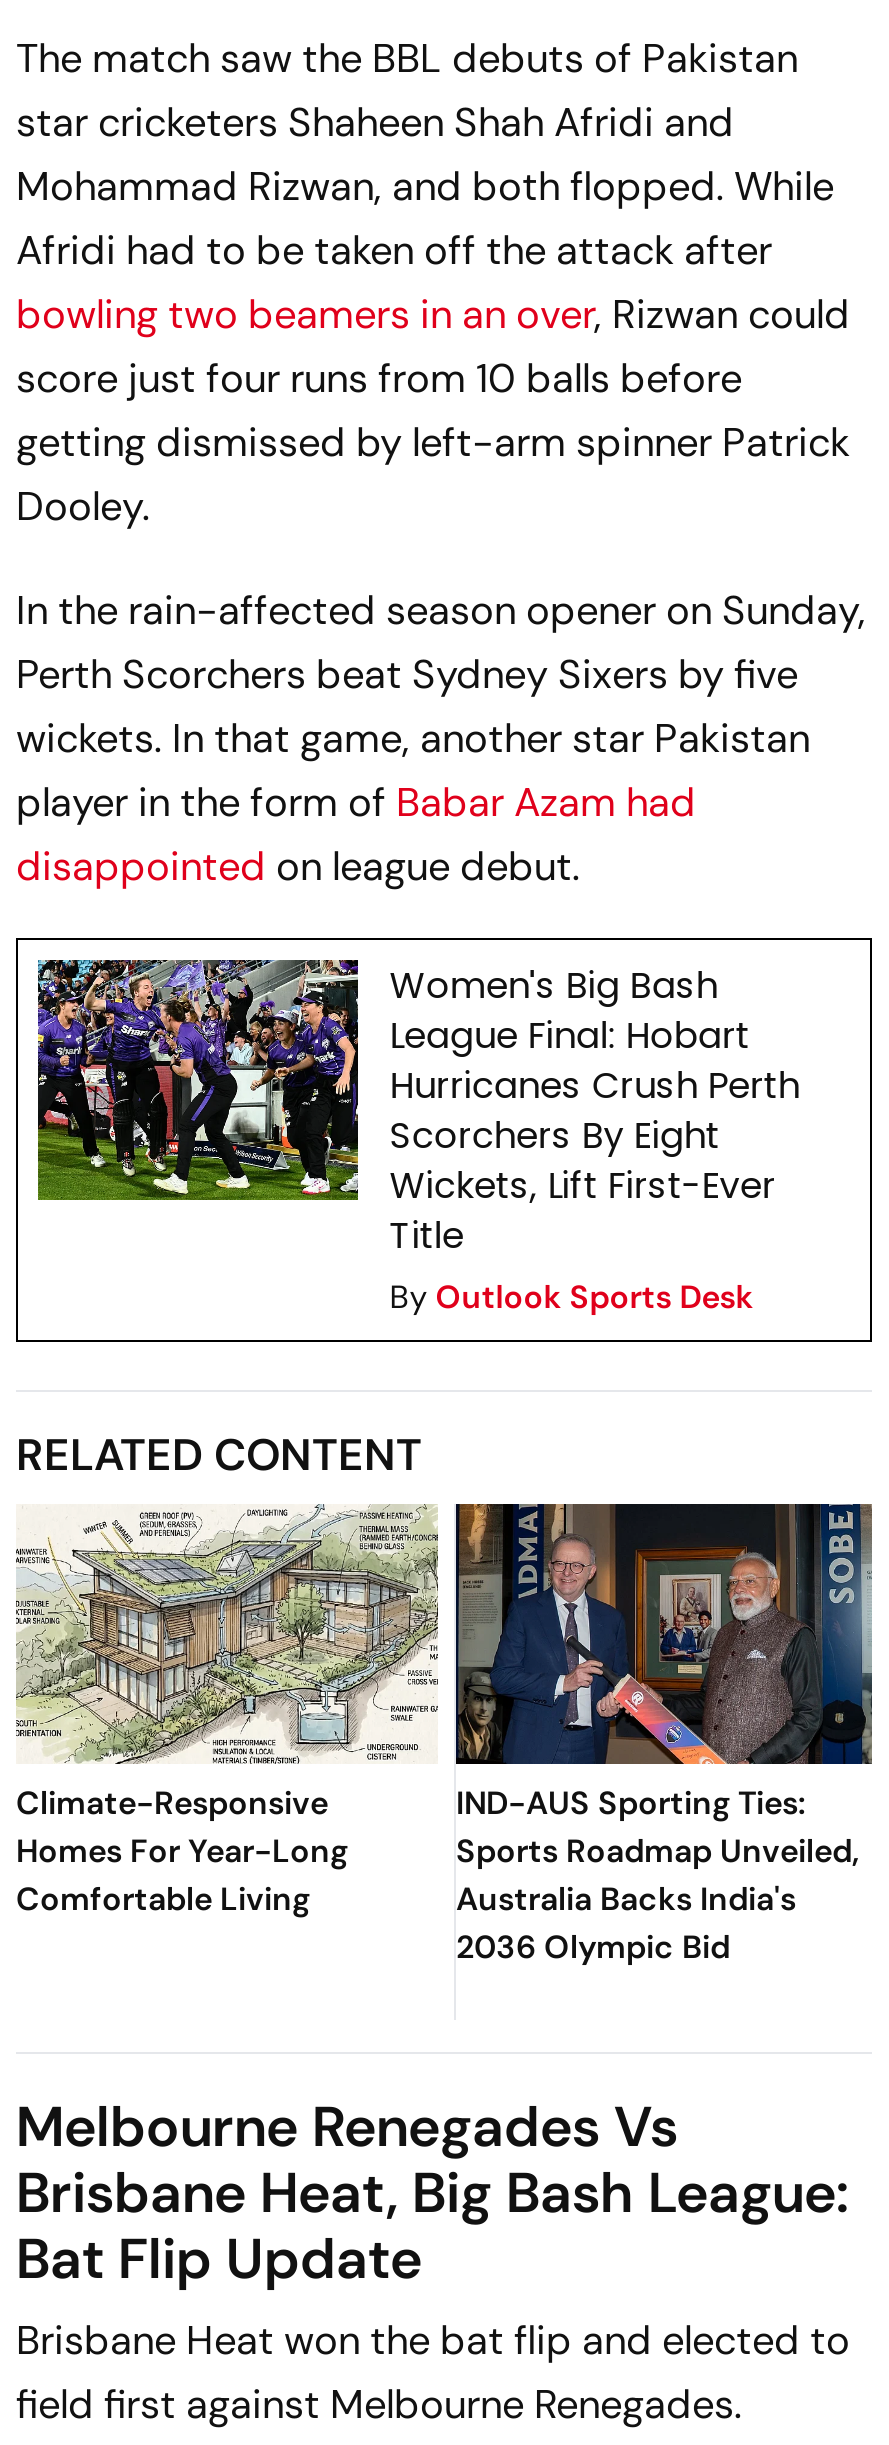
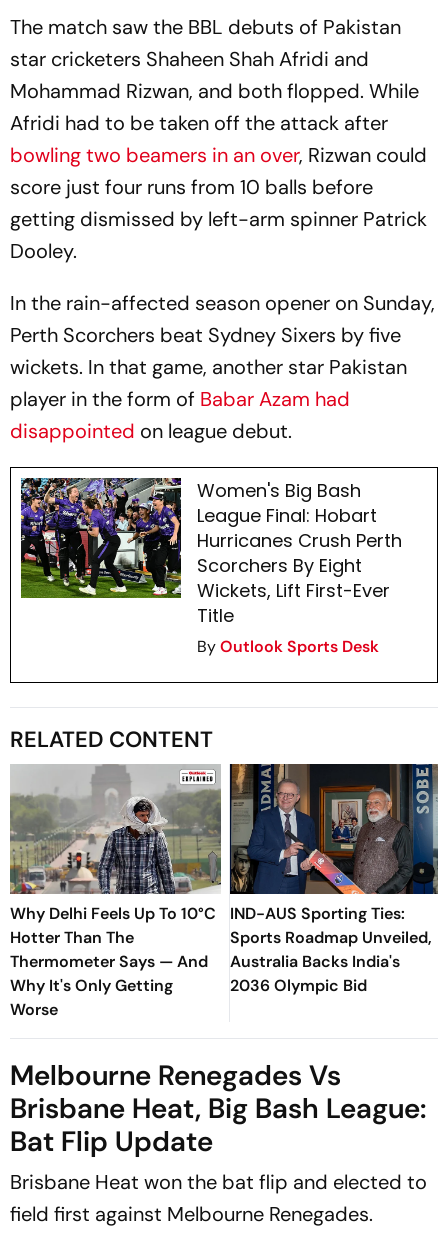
[16,1505,438,1919] [image] | Climate-Responsive | Homes For Year-Long | Comfortable Living -> [9,764,222,1020] [image] | Why Delhi Feels Up To 10°C | Hotter Than The | Thermometer Says — And | Why It's Only Getting | Worse

